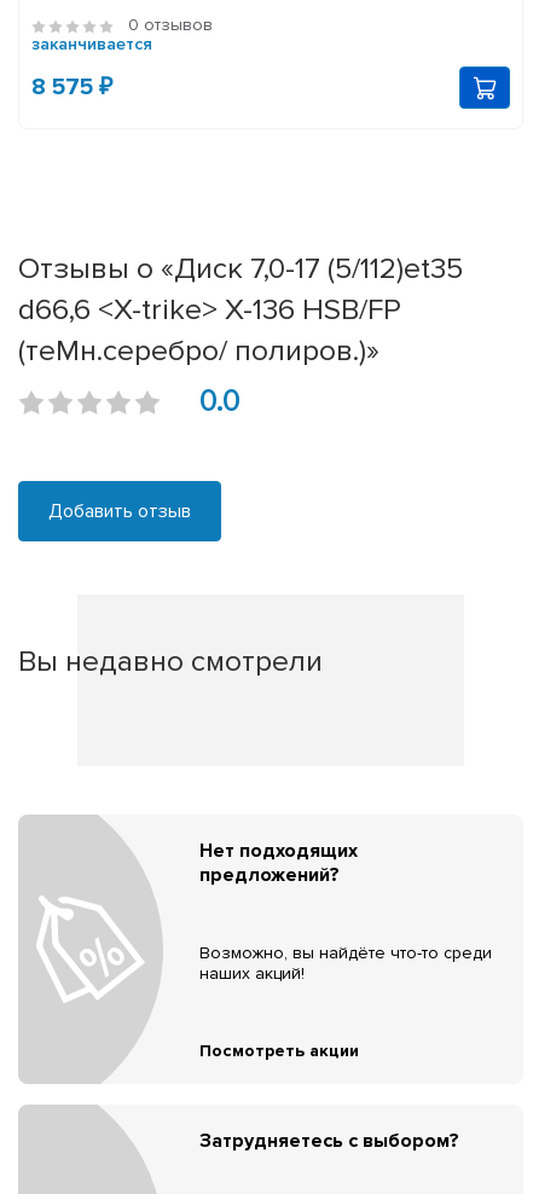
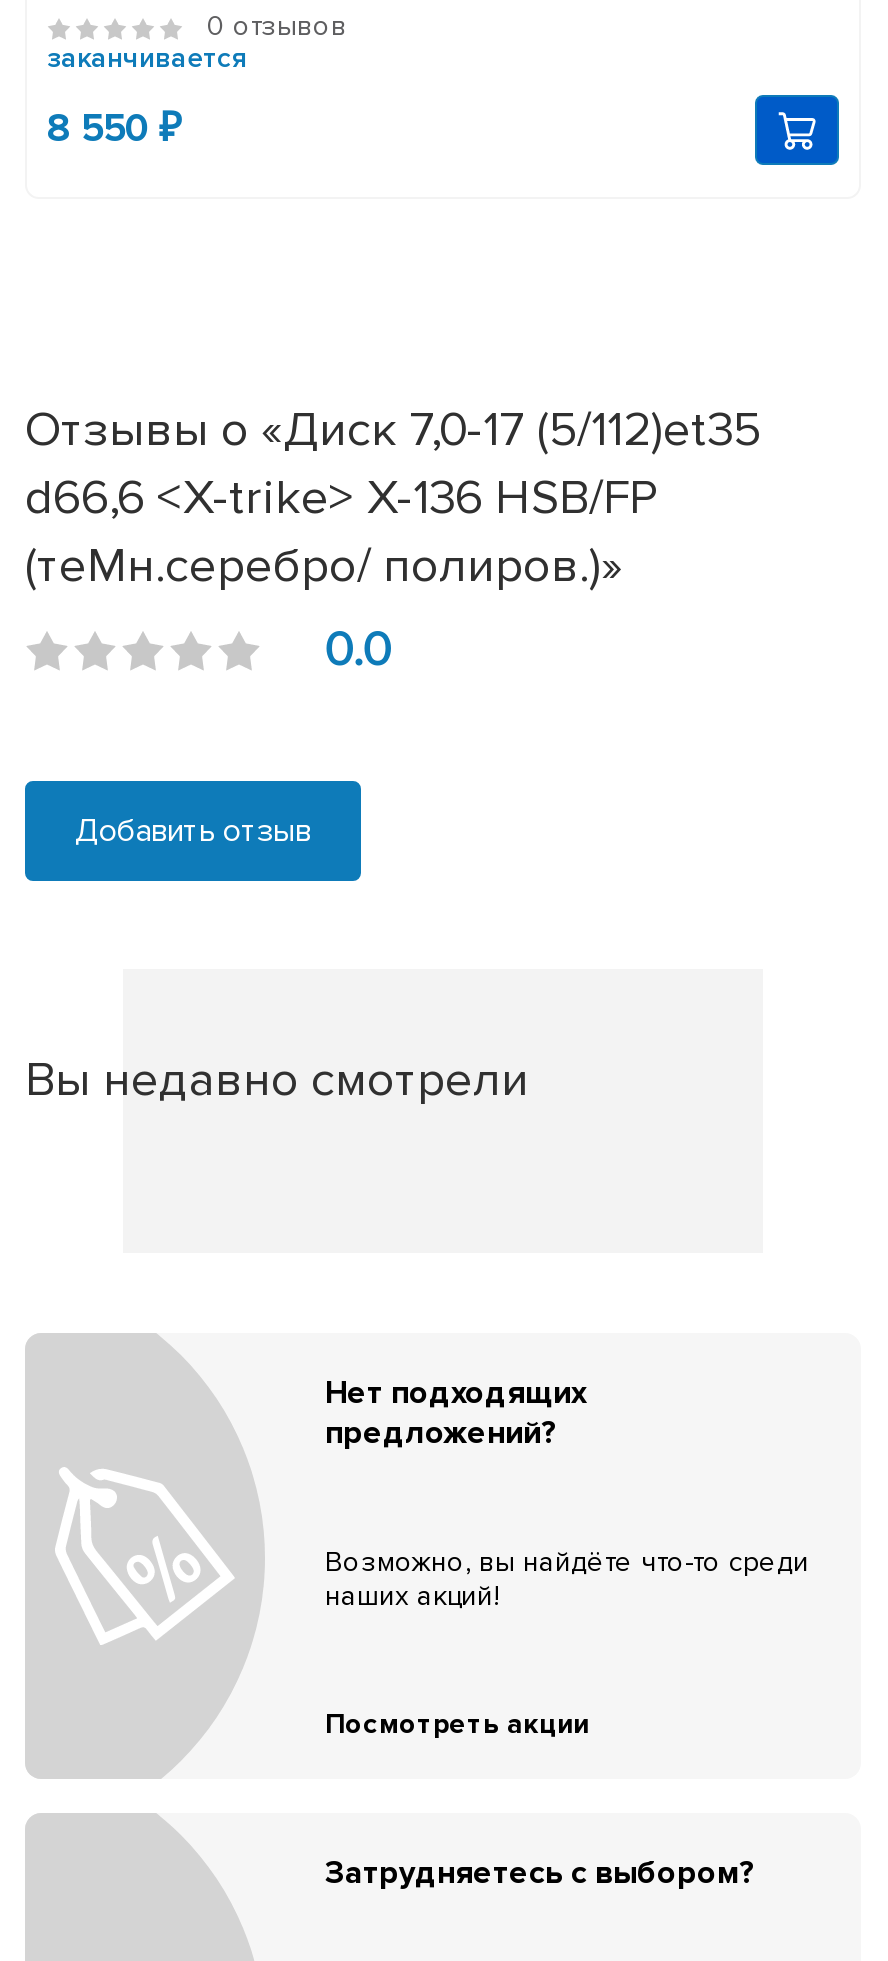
[31,73,112,102] 8 575 ₽ -> [47,106,181,154] 8 550 ₽

